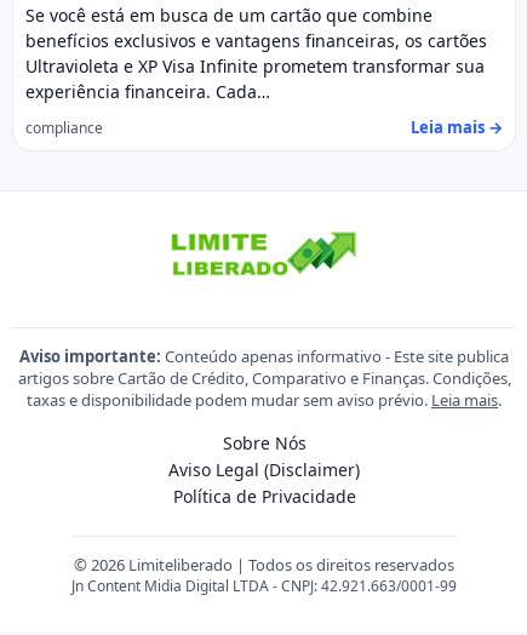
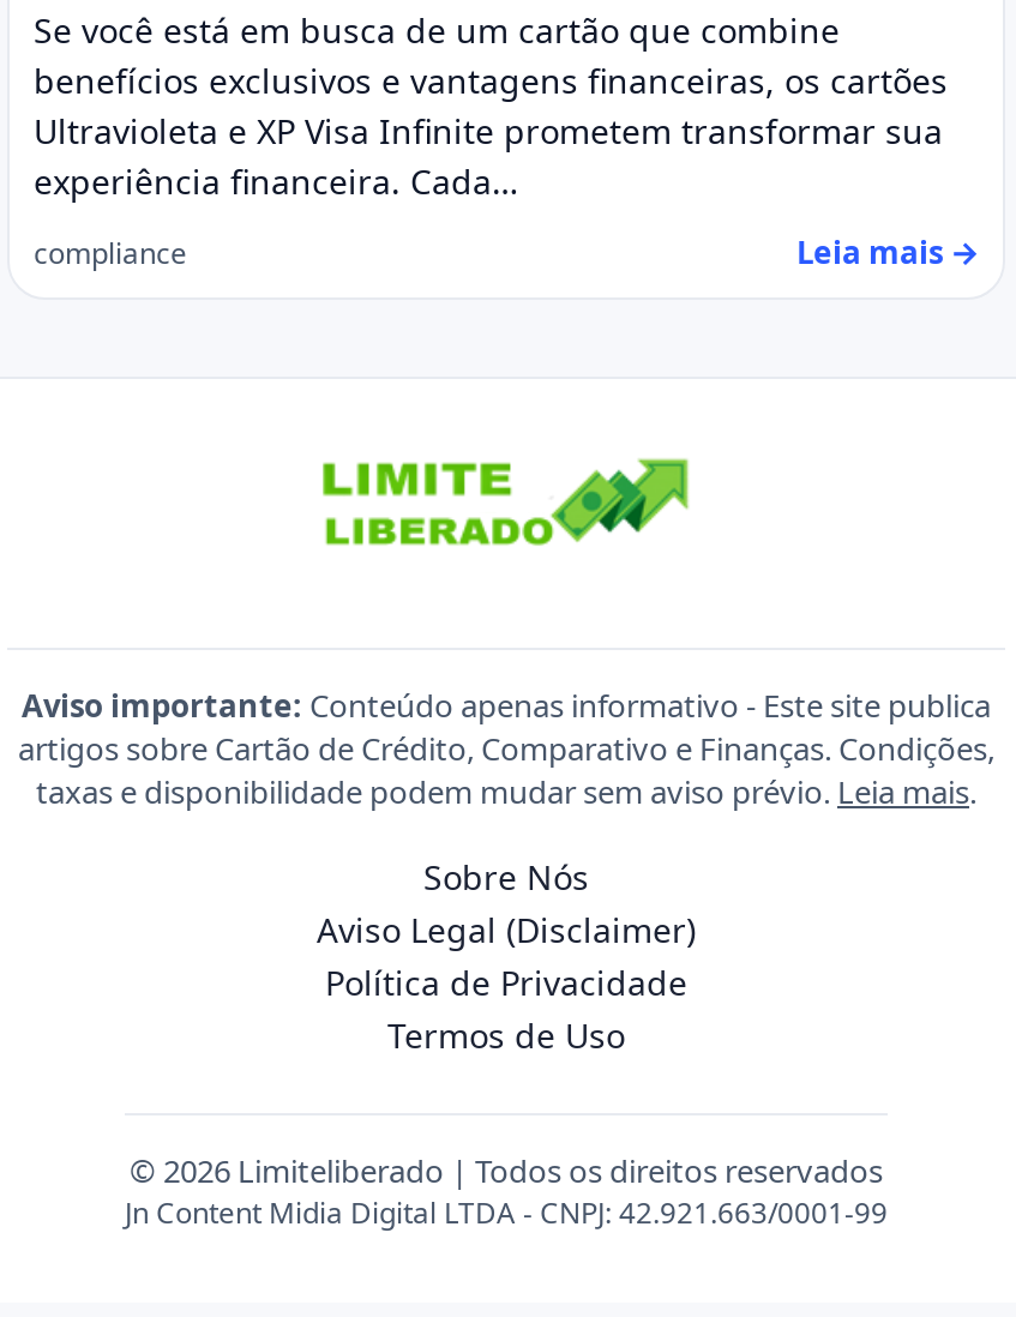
none -> [387,1012,625,1058] Termos de Uso

